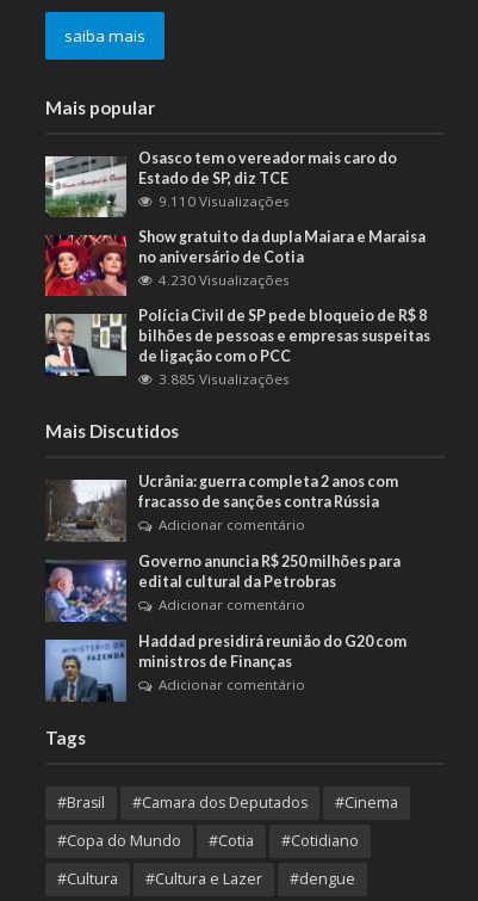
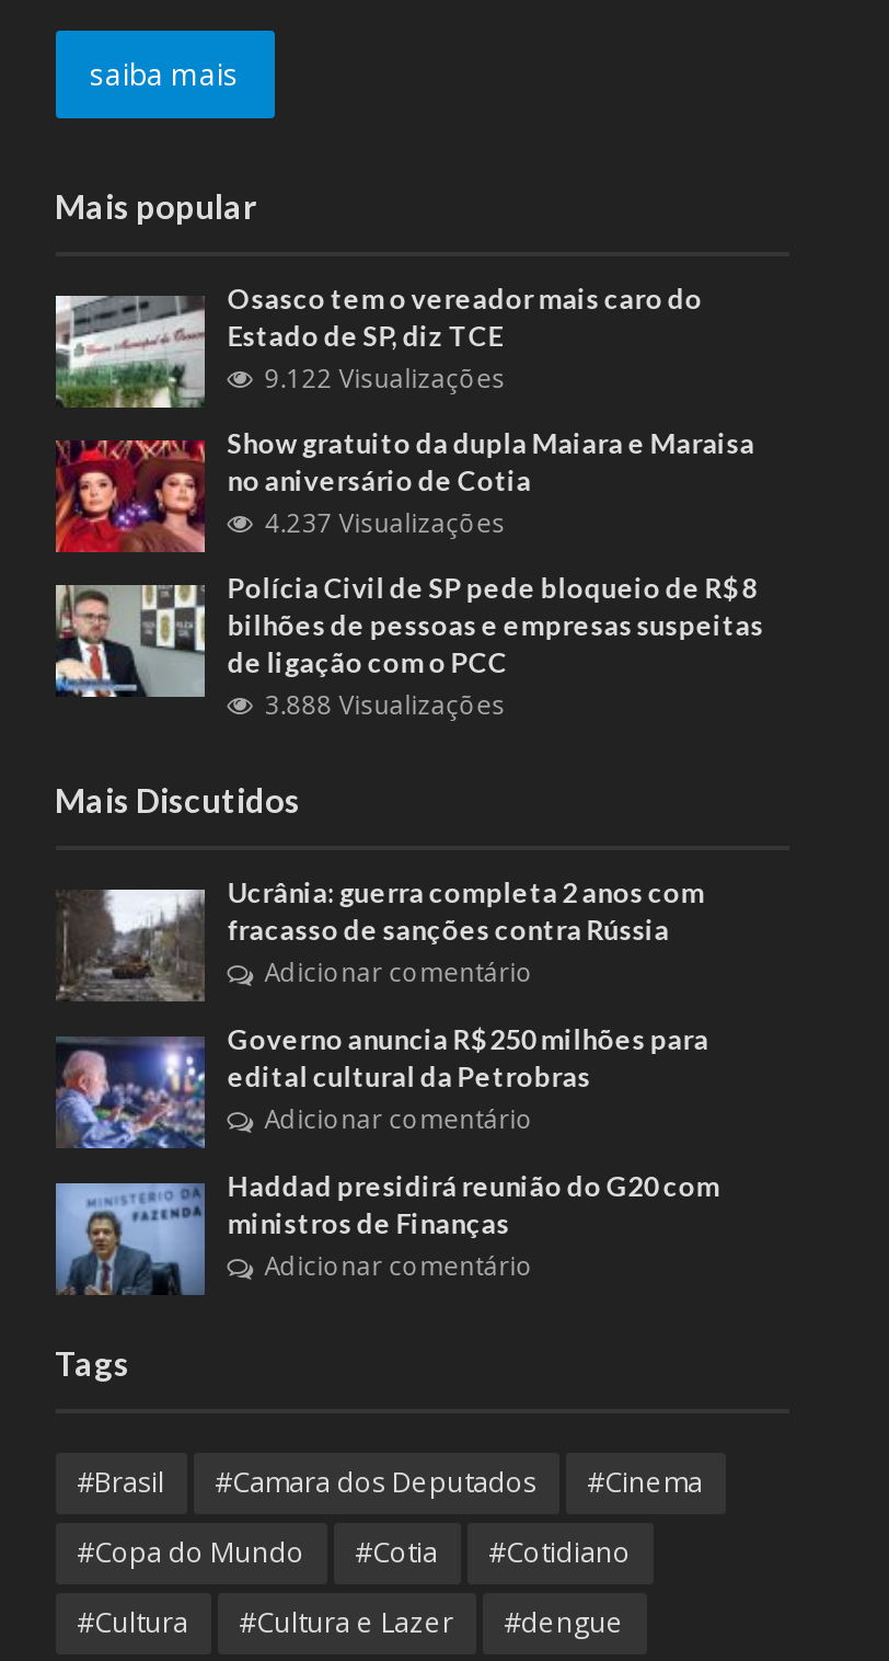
[159,192,290,210] 9.110 Visualizações -> [264,361,505,394] 9.122 Visualizações
[159,271,290,289] 4.230 Visualizações -> [264,506,505,539] 4.237 Visualizações
[159,371,290,388] 3.885 Visualizações -> [264,688,505,721] 3.888 Visualizações

